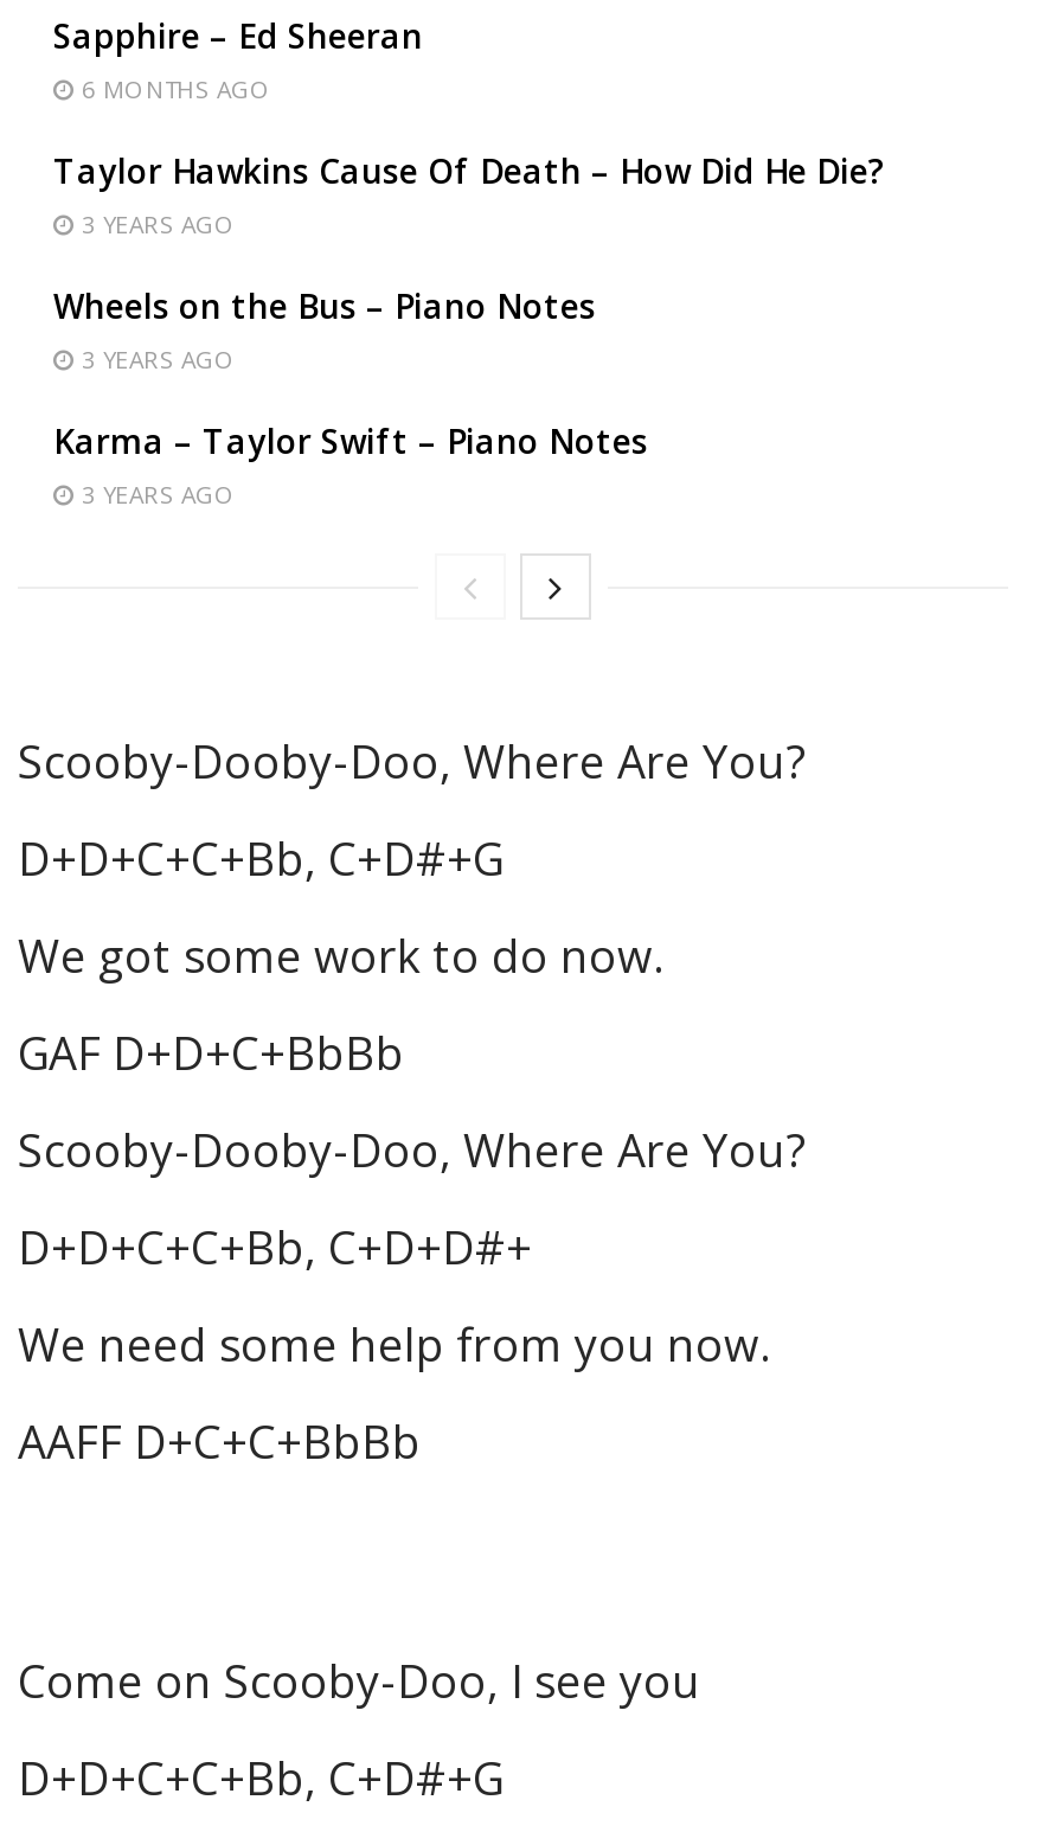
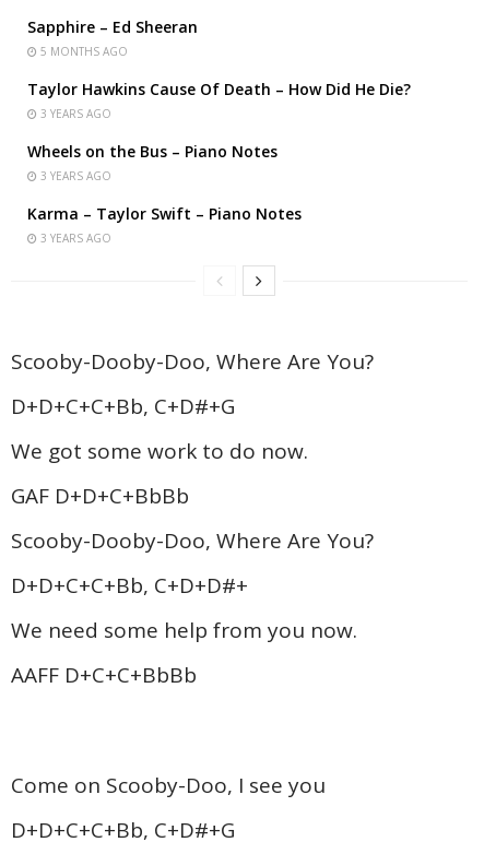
[75,72,271,105] 6 MONTHS AGO -> [37,43,128,59] 5 MONTHS AGO

